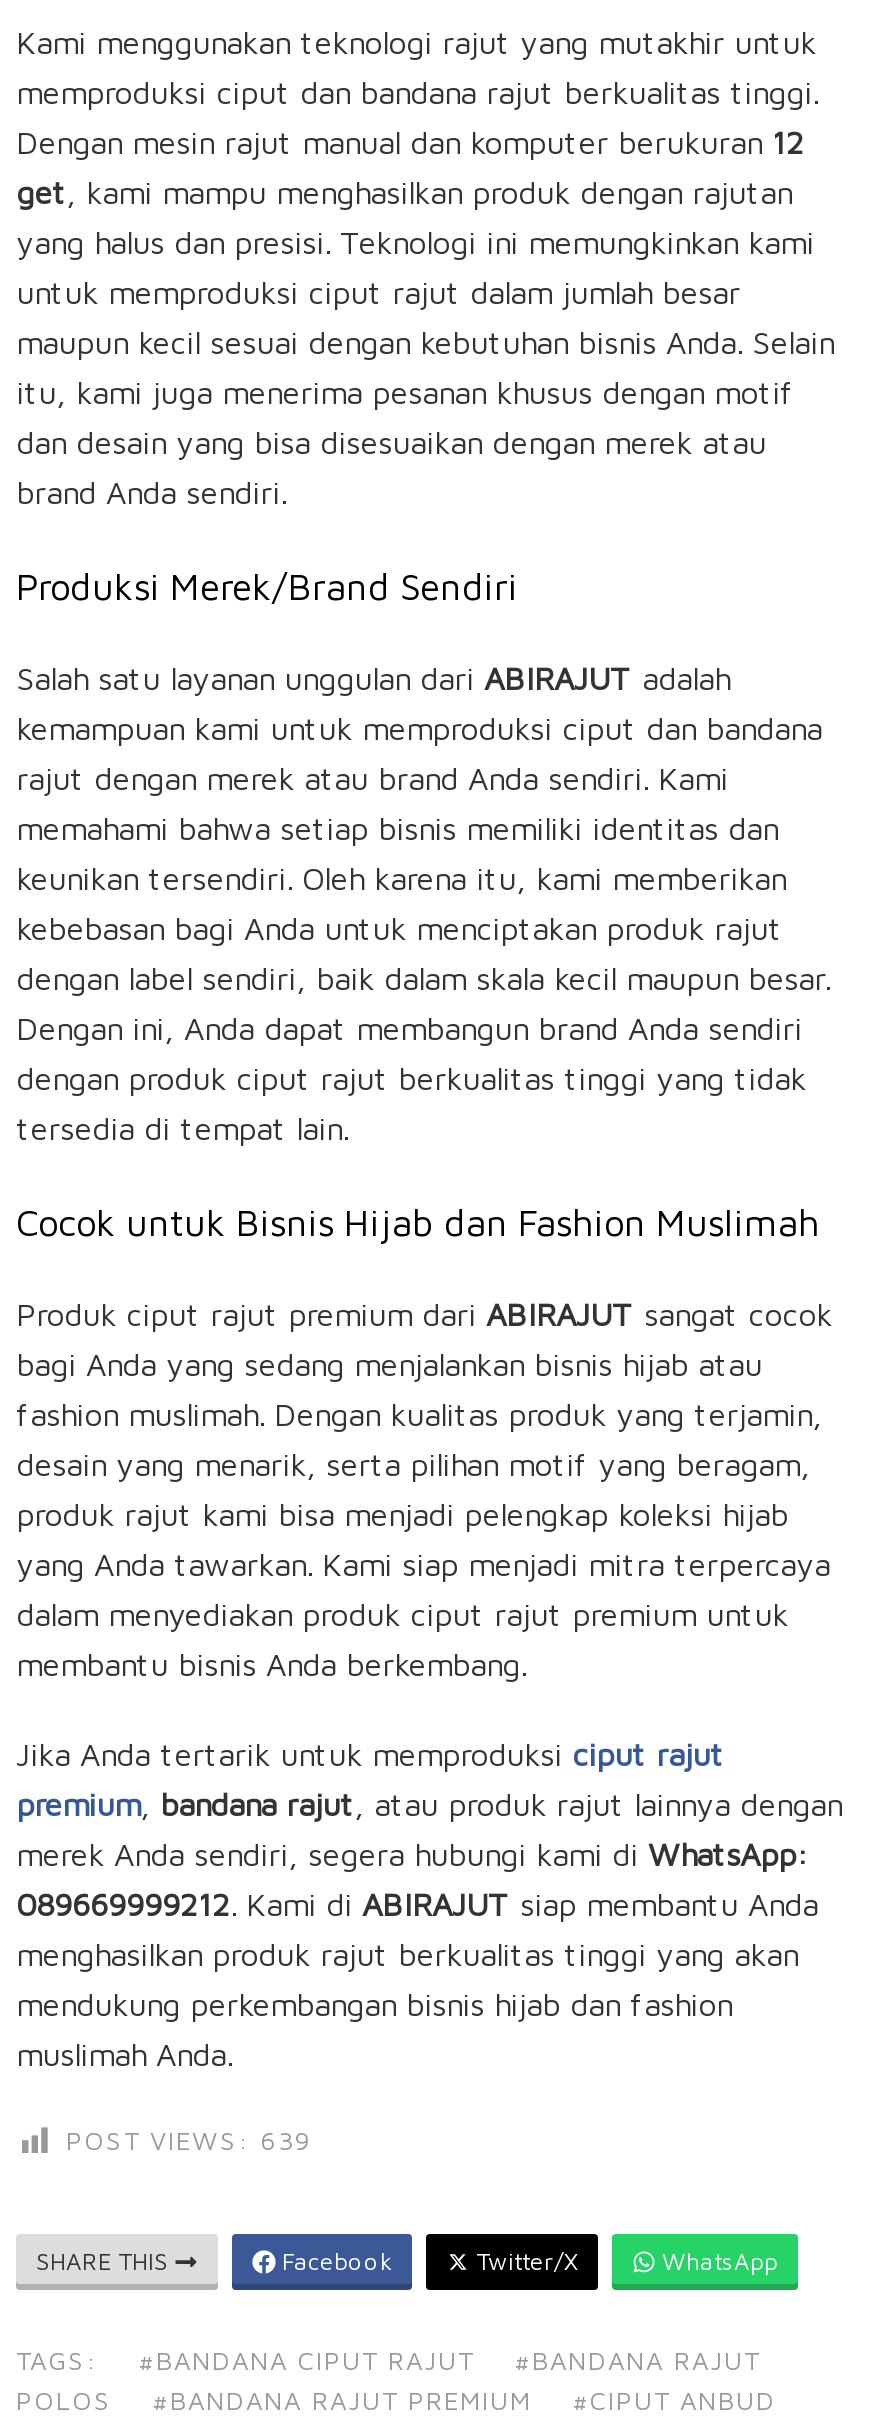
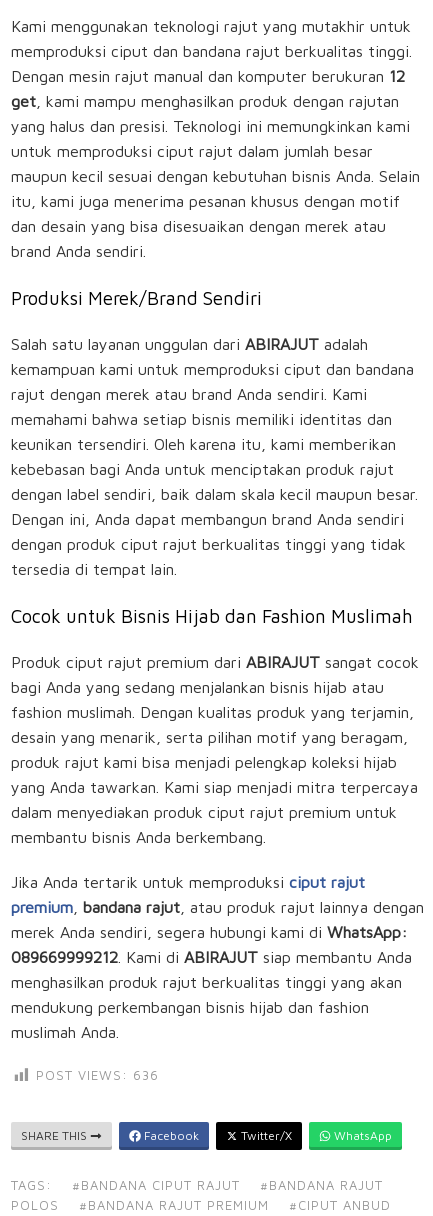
[66,2124,312,2156] POST VIEWS: 639 -> [36,1067,159,1083] POST VIEWS: 636

